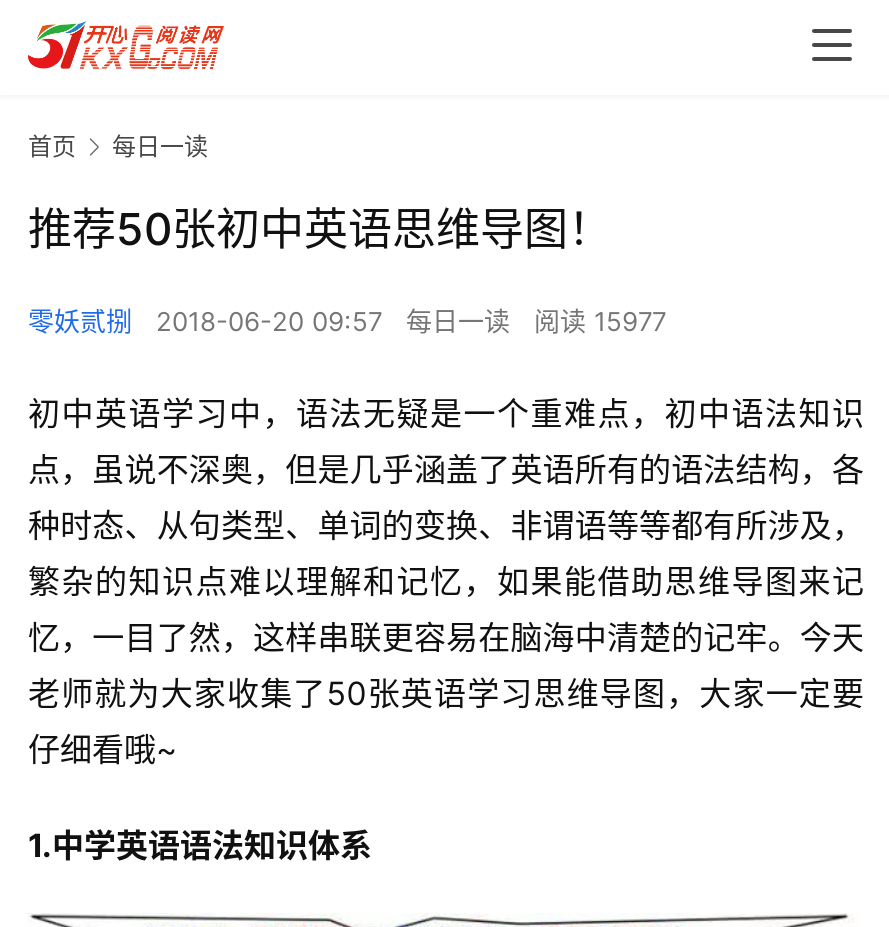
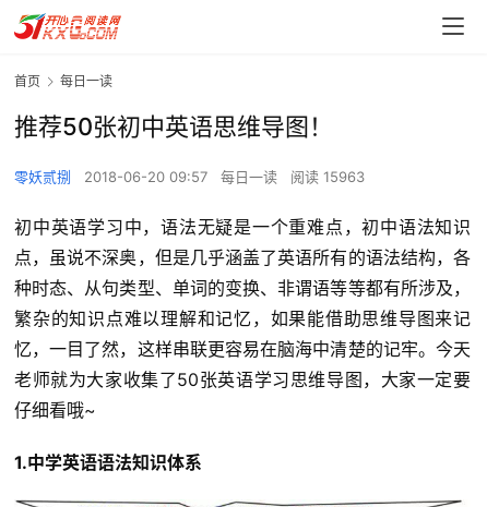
[534,305,666,337] 阅读 15977 -> [290,168,365,186] 阅读 15963

